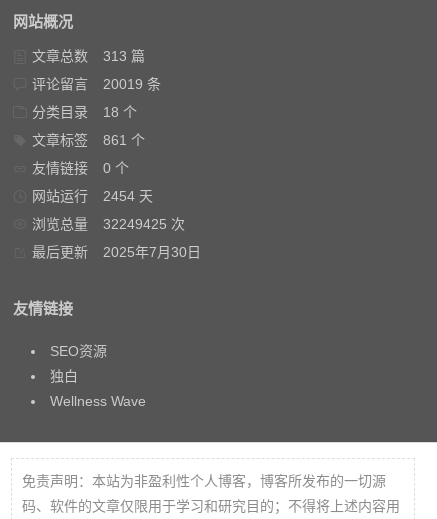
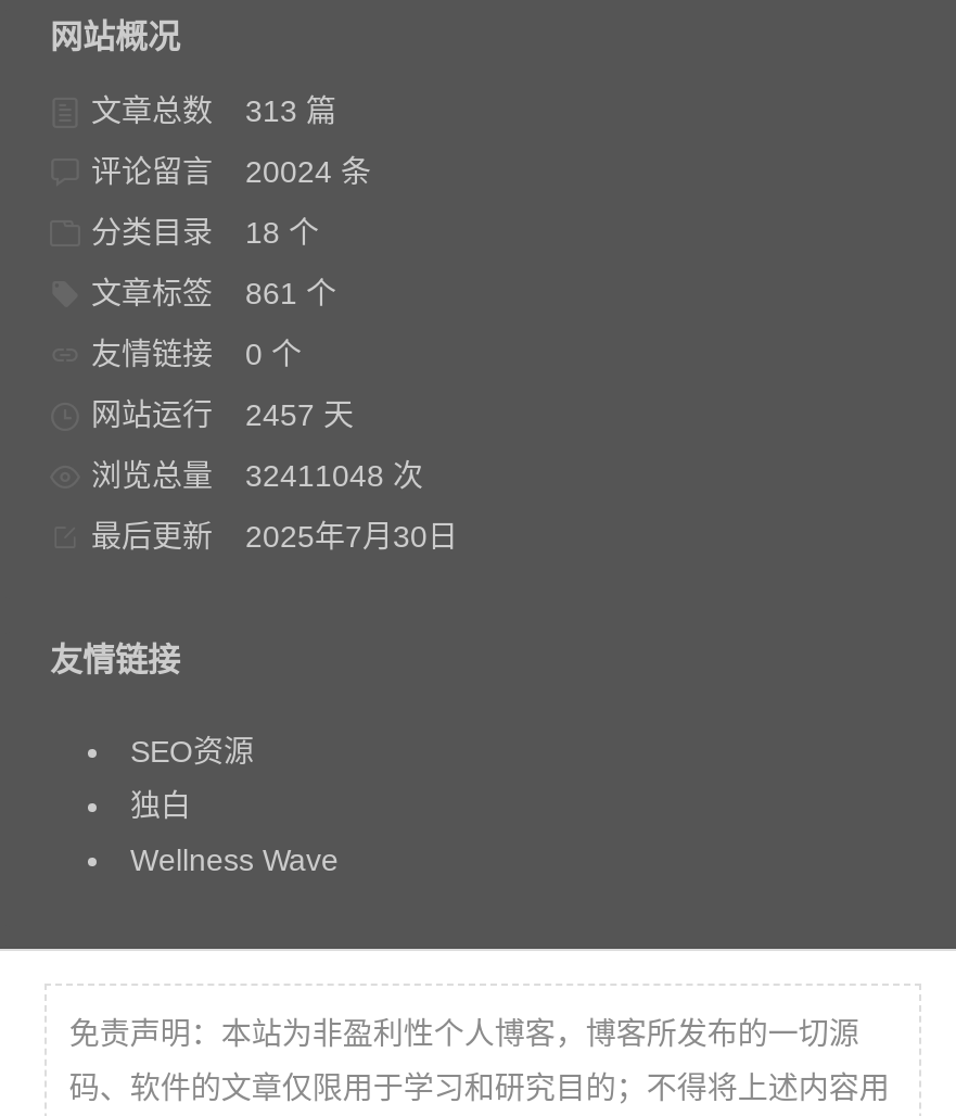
[32,76,161,92] 评论留言 20019 条 -> [91,154,371,189] 评论留言 20024 条
[32,188,153,204] 网站运行 2454 天 -> [91,397,354,432] 网站运行 2457 天
[32,216,185,232] 浏览总量 32249425 次 -> [91,458,423,493] 浏览总量 32411048 次

